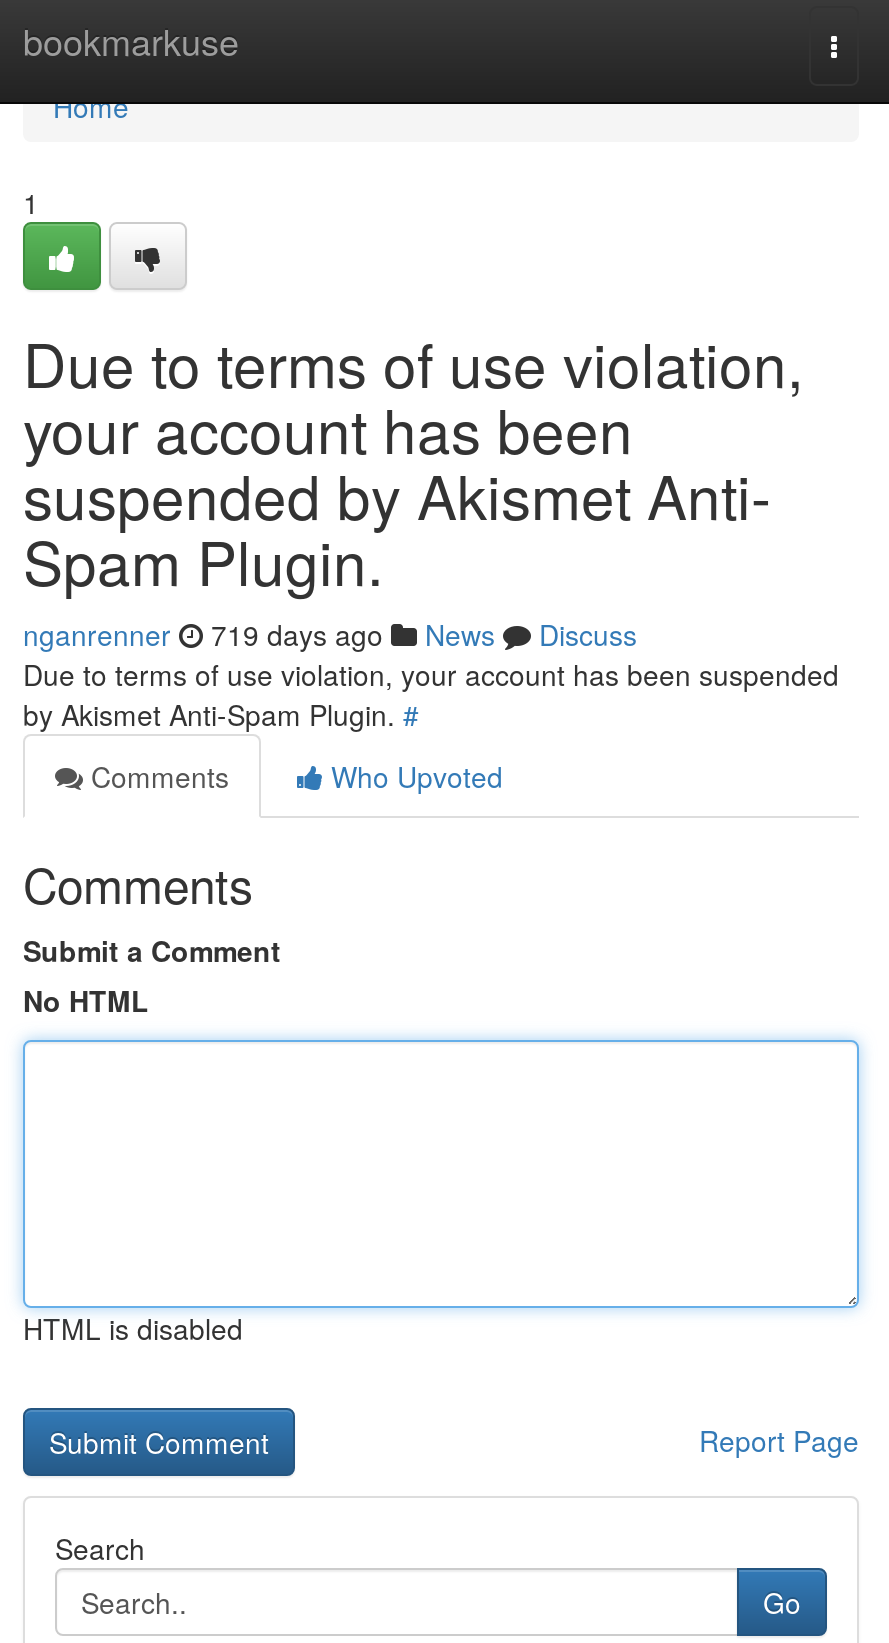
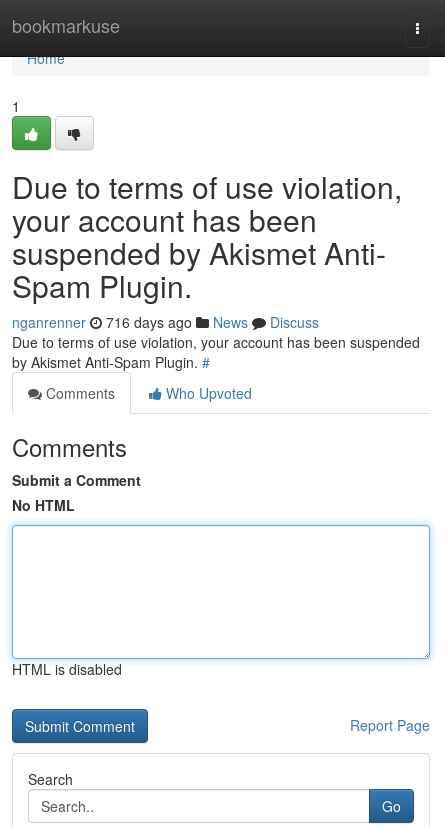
[23,614,637,654] nganrenner 719 days ago News Discuss -> [12,312,319,332] nganrenner 716 days ago News Discuss

